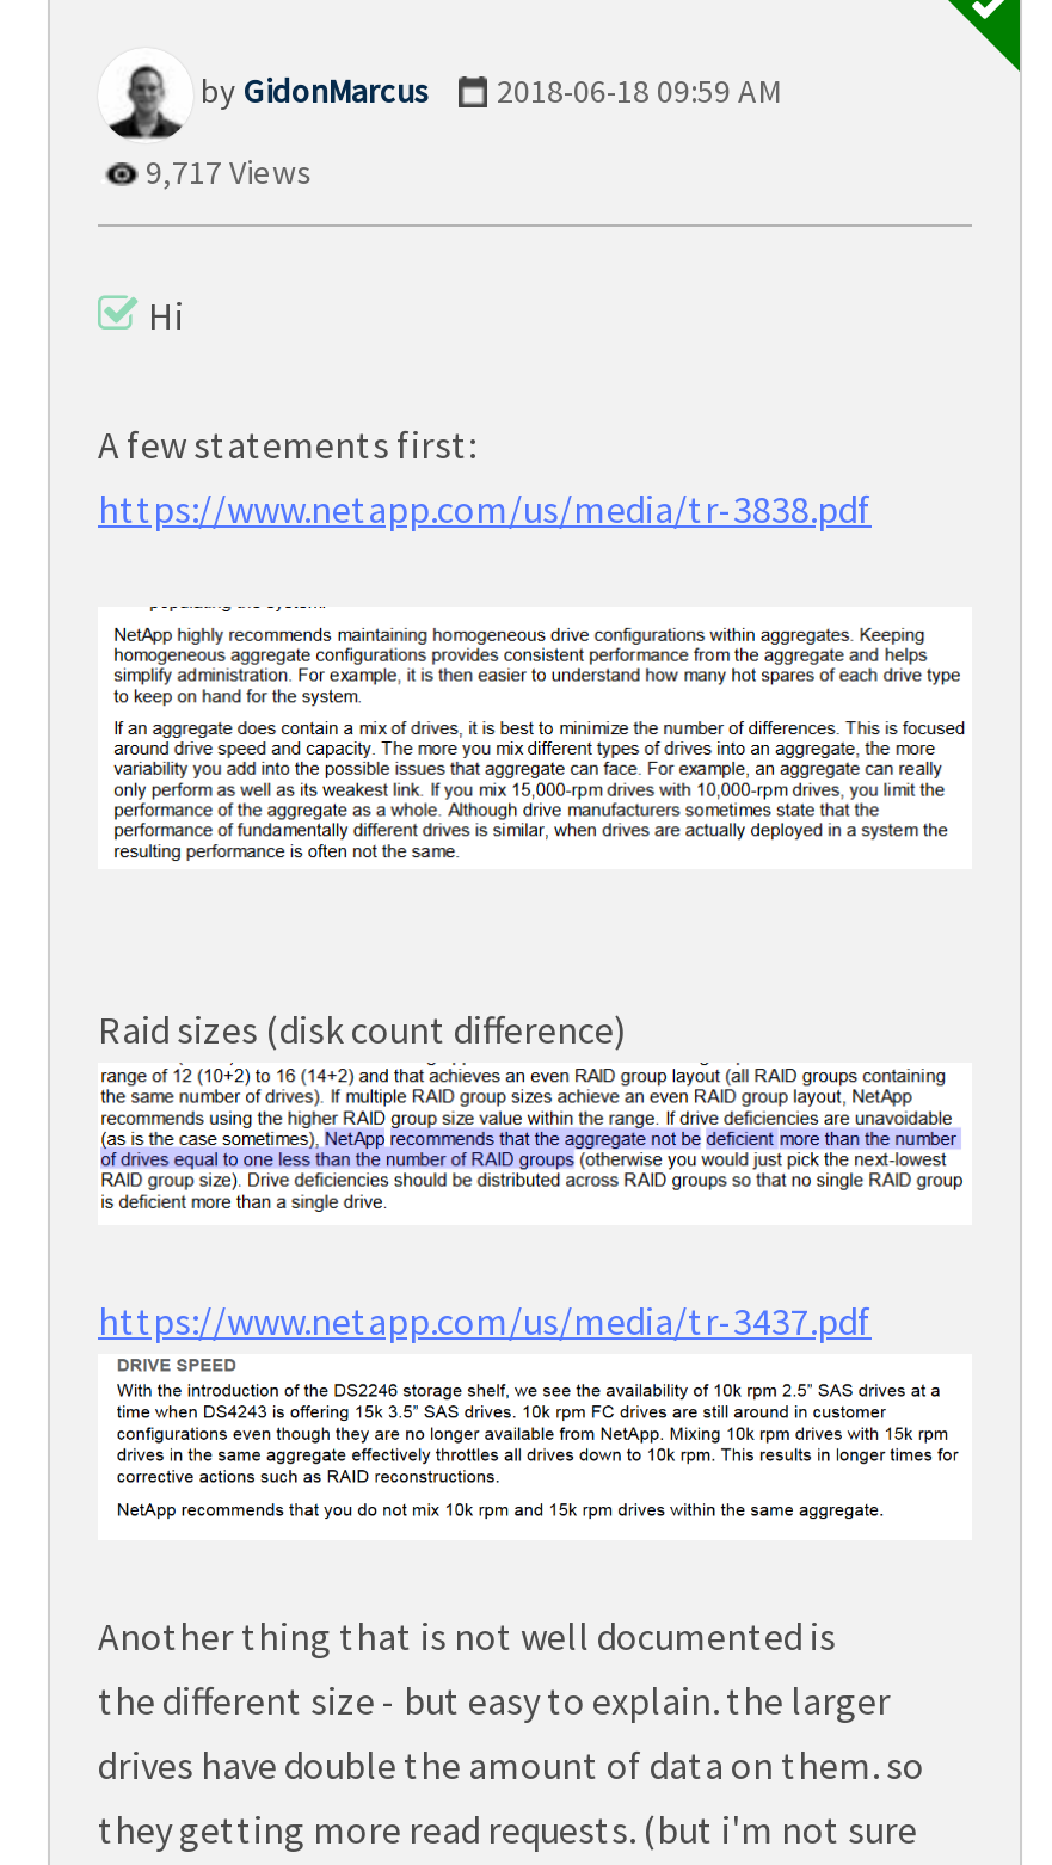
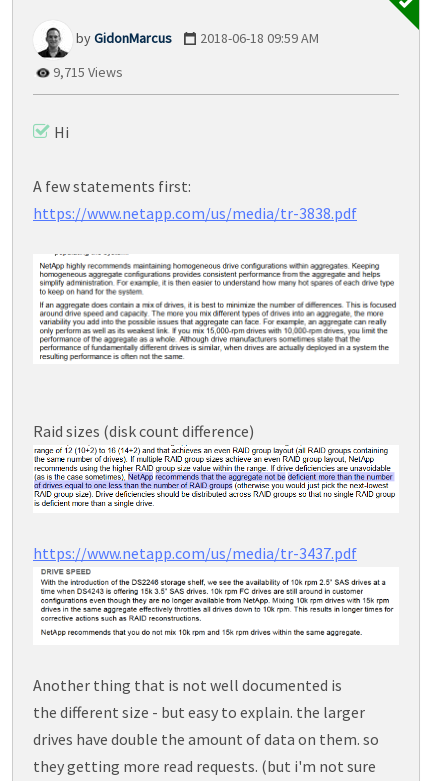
[139,150,313,193] 9,717 Views -> [50,63,123,81] 9,715 Views

